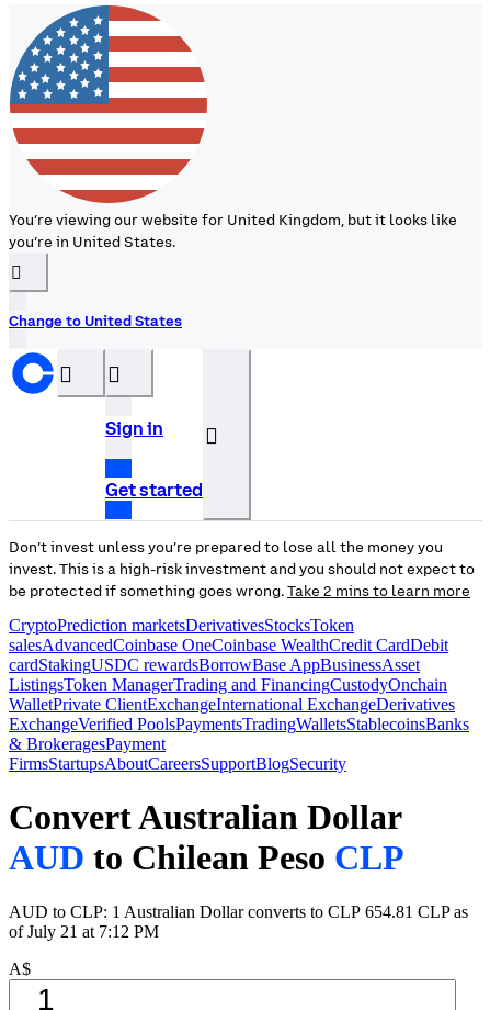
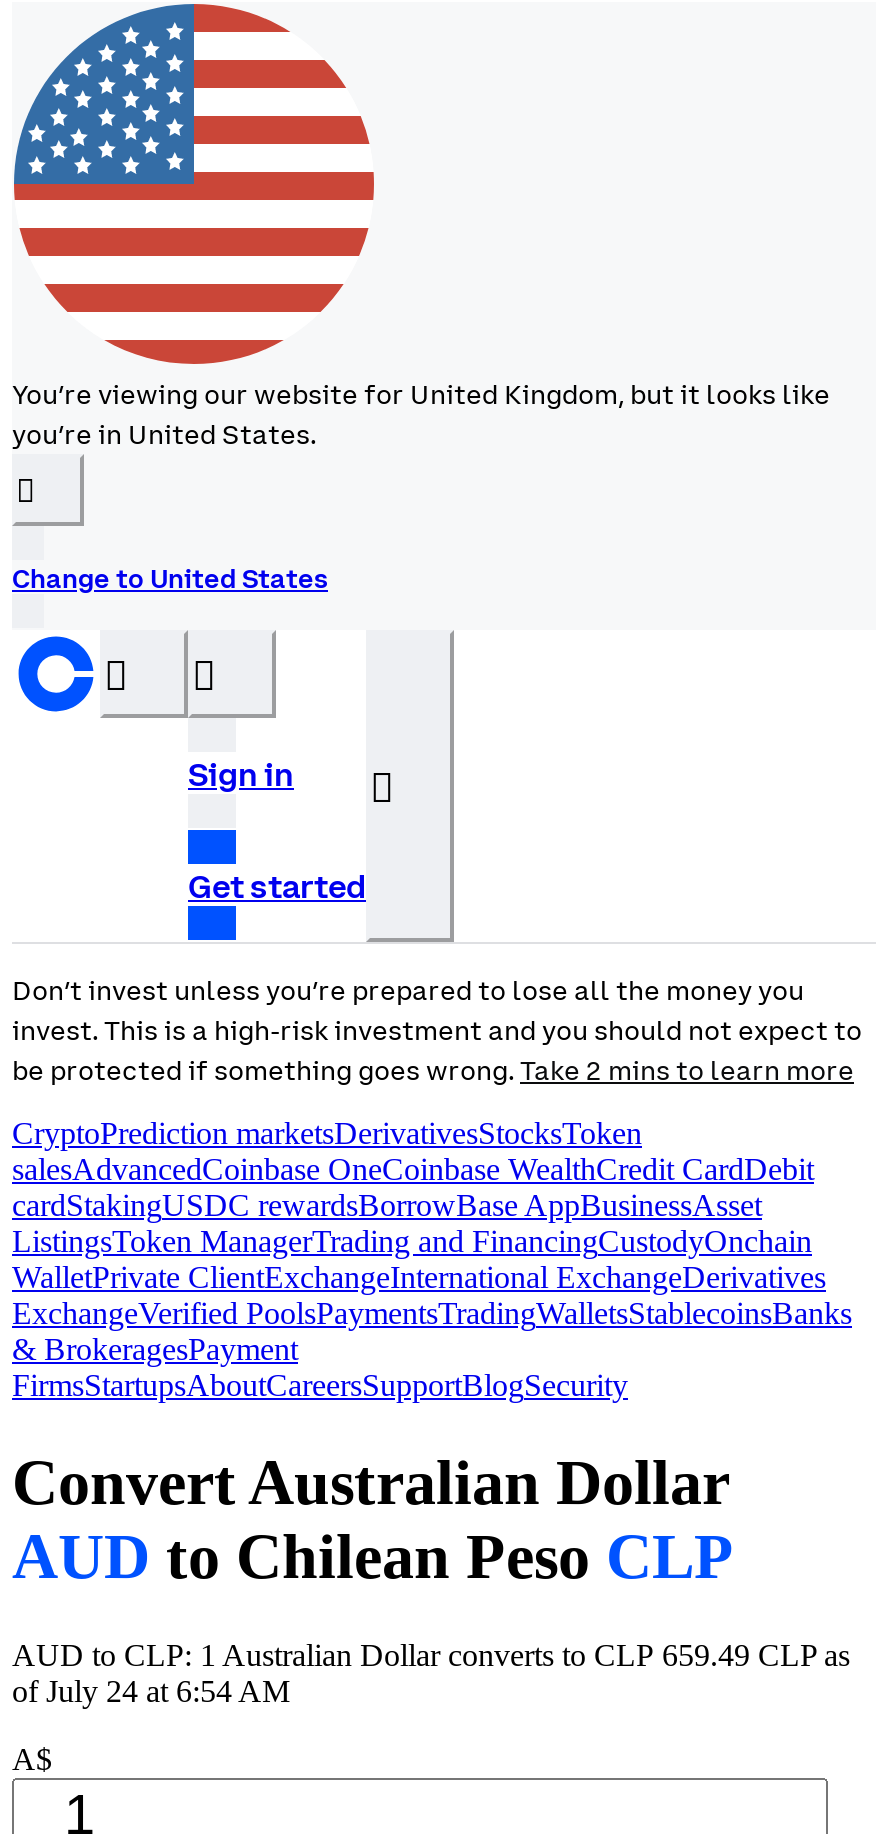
[9,902,468,921] AUD to CLP: 1 Australian Dollar converts to CLP 654.81 CLP as -> [12,1638,850,1672] AUD to CLP: 1 Australian Dollar converts to CLP 659.49 CLP as
[9,922,159,941] of July 21 at 7:12 PM -> [12,1674,290,1708] of July 24 at 6:54 AM

